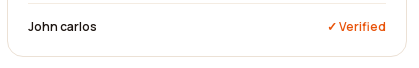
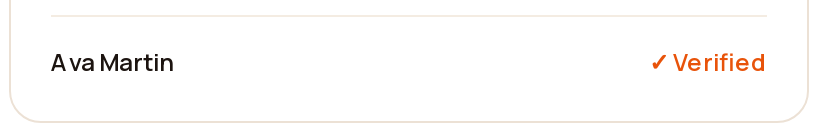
[28,18,97,35] John carlos -> [51,45,175,79] Ava Martin

